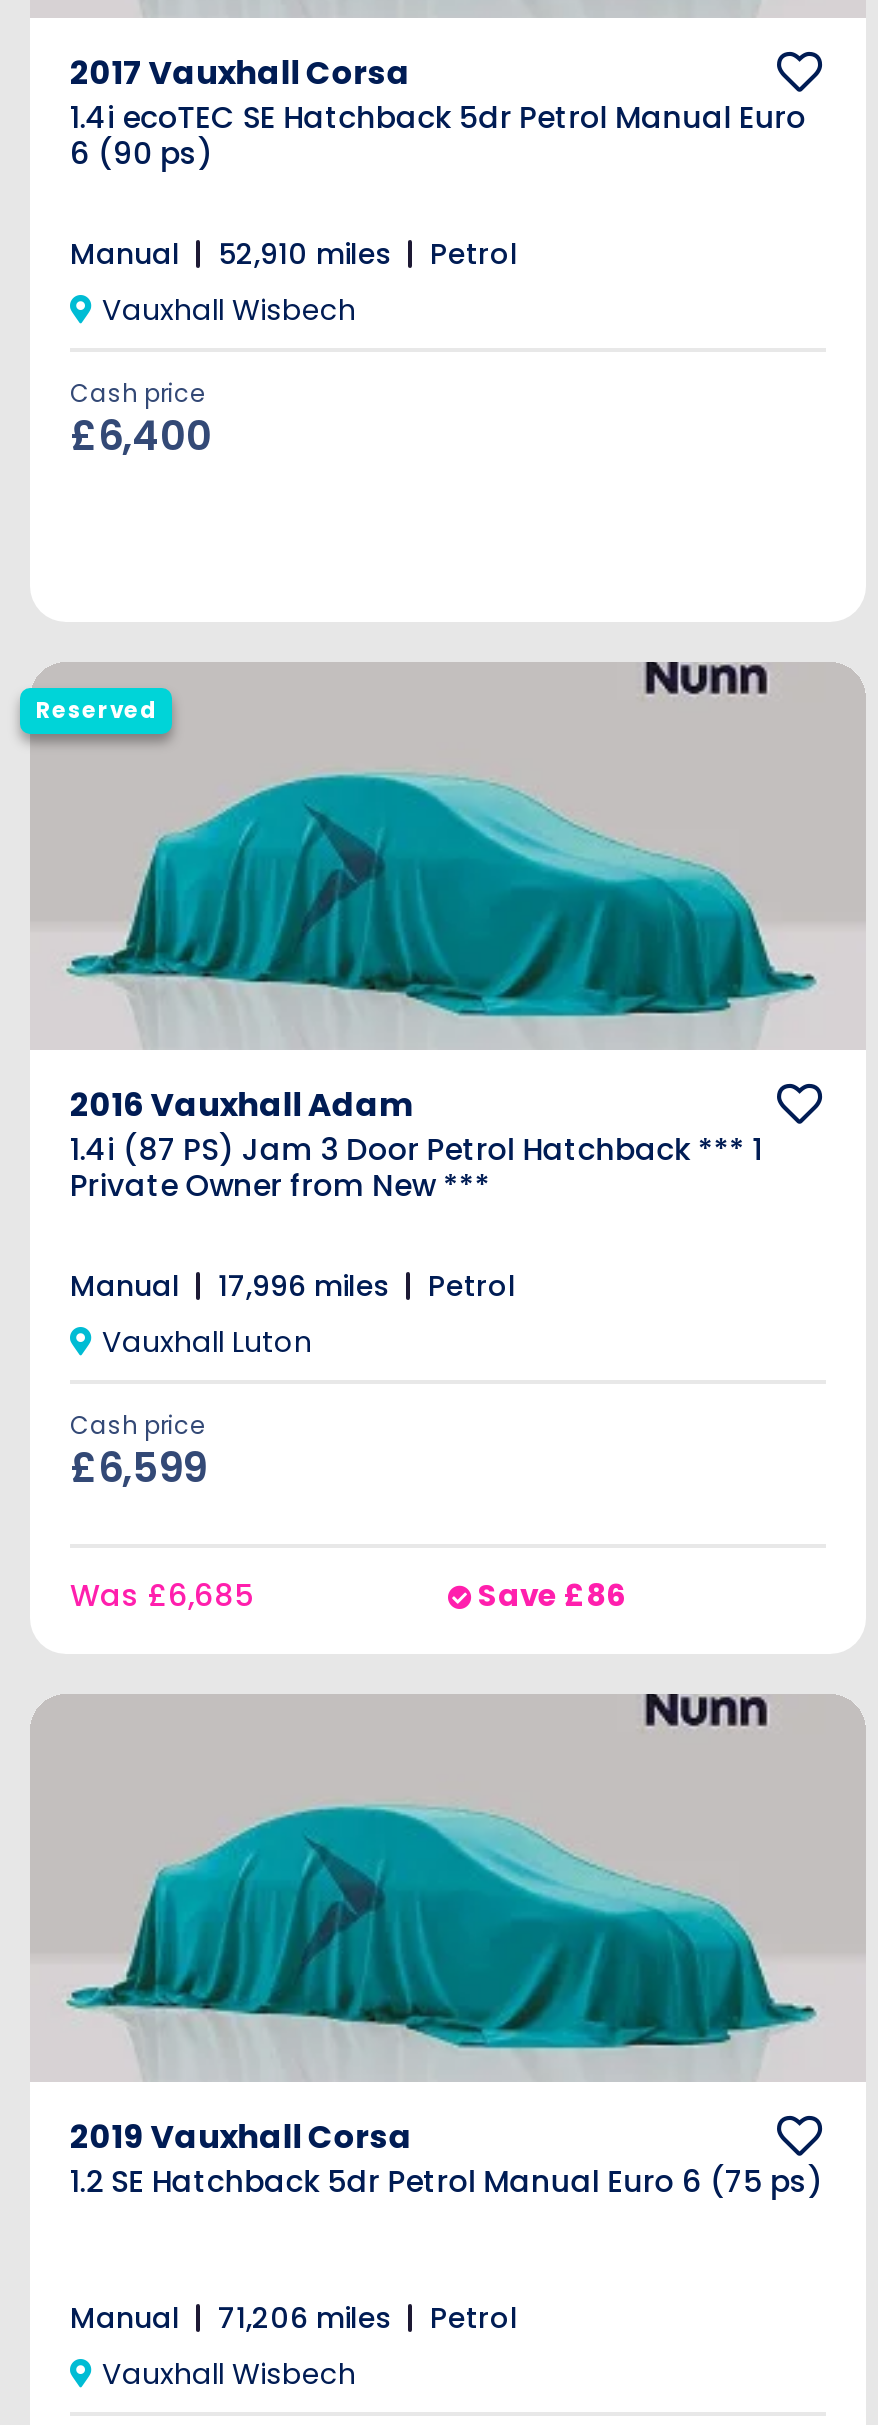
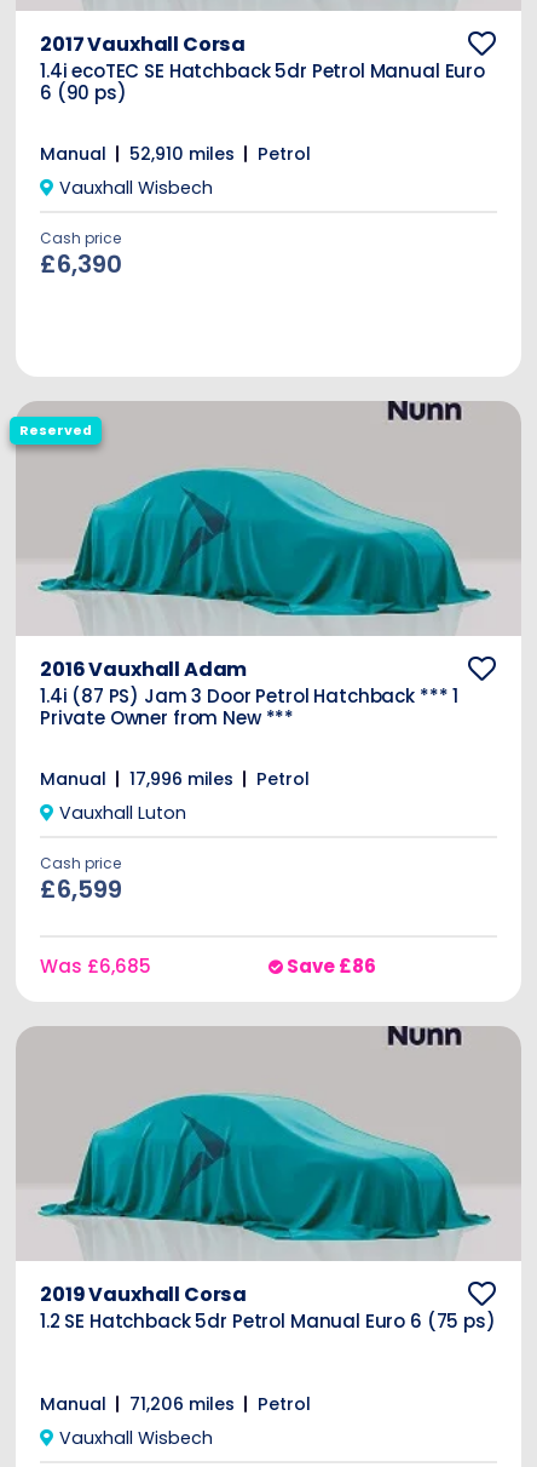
[70,408,212,464] £6,400 -> [40,247,122,281] £6,390

